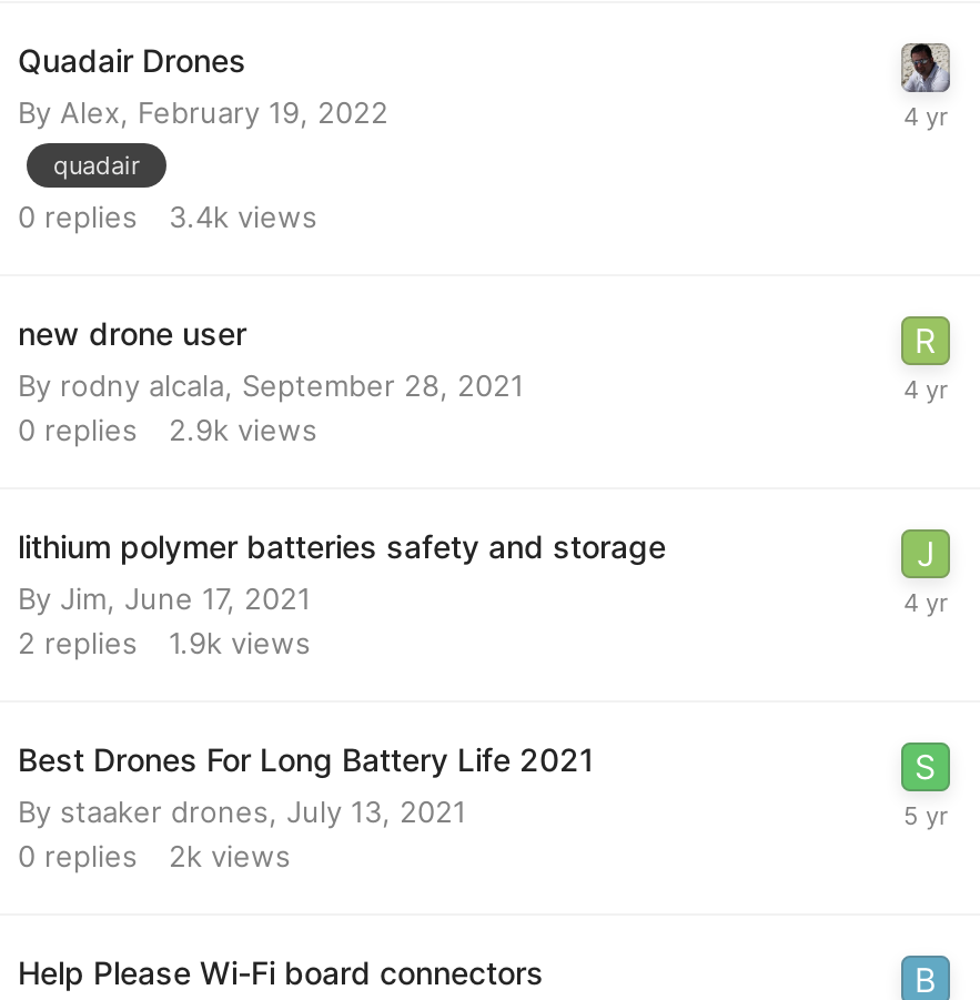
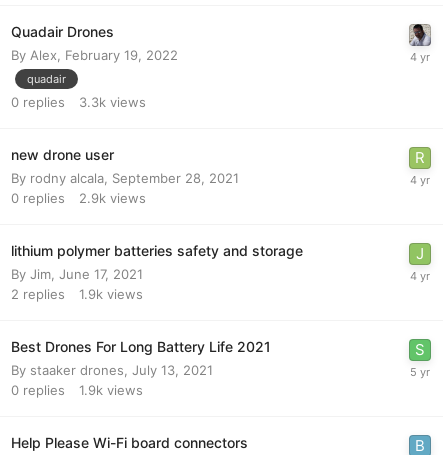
[18,198,317,234] 0 replies 3.4k views -> [11,94,146,110] 0 replies 3.3k views
[18,838,291,873] 0 replies 2k views -> [11,382,143,398] 0 replies 1.9k views

